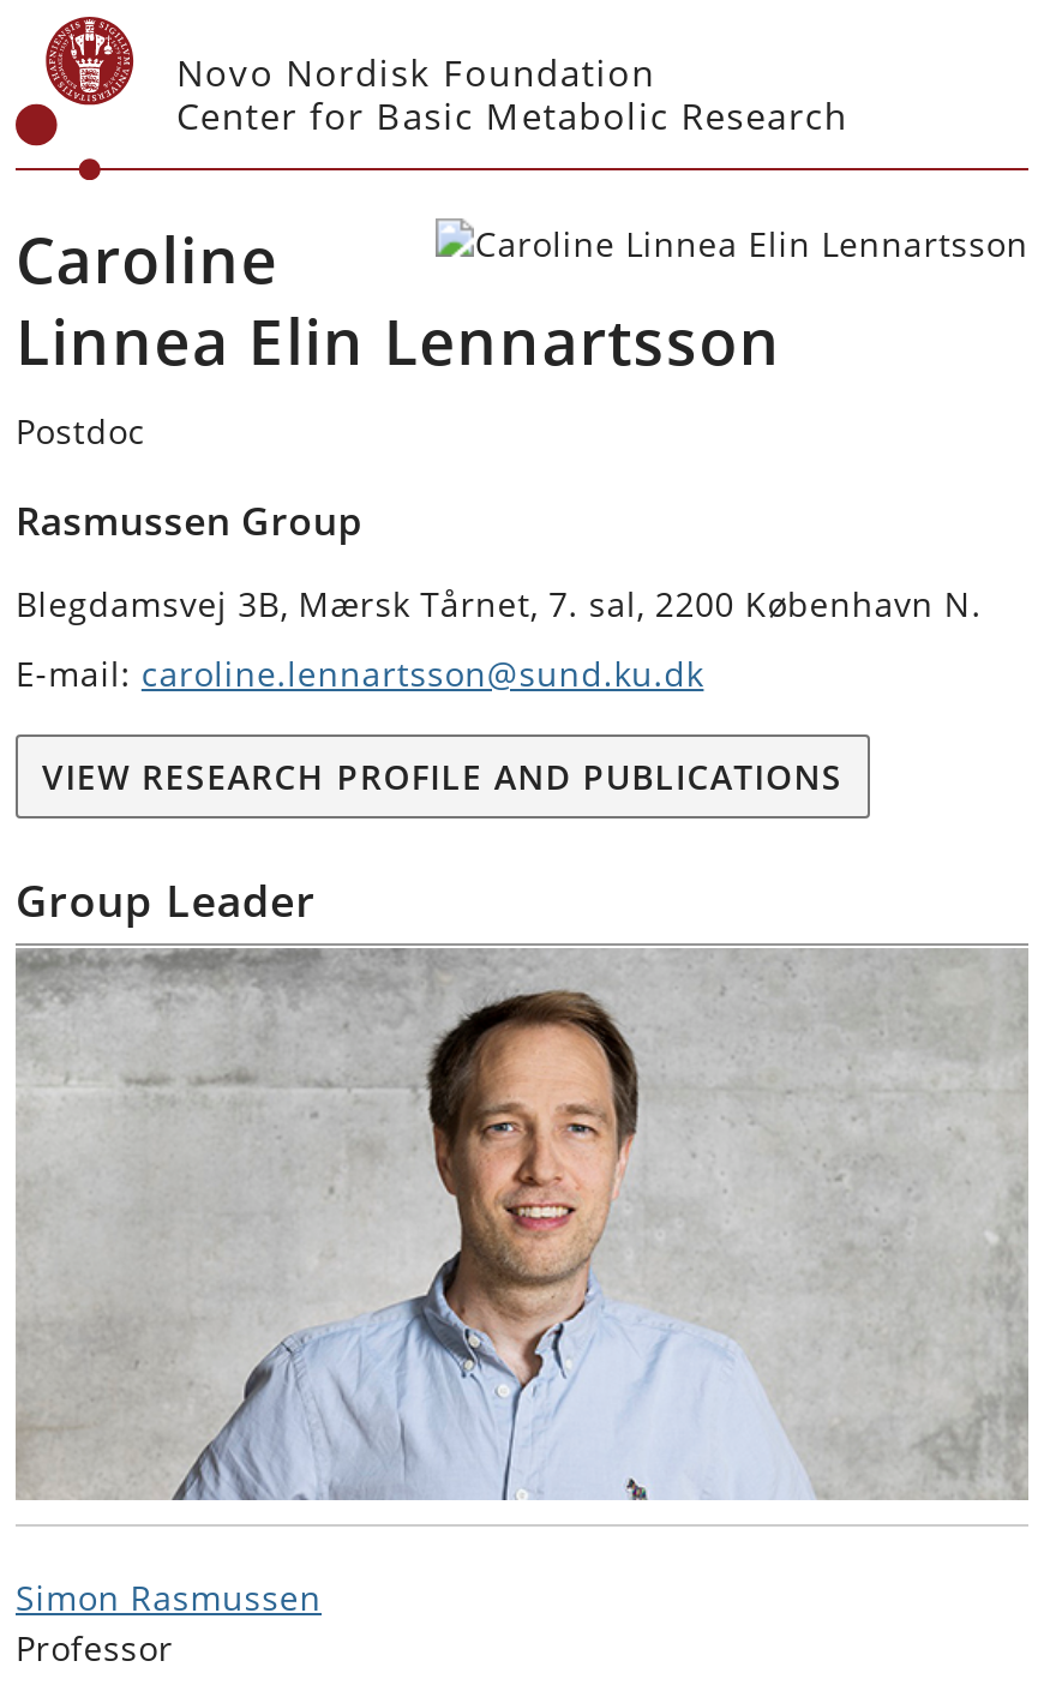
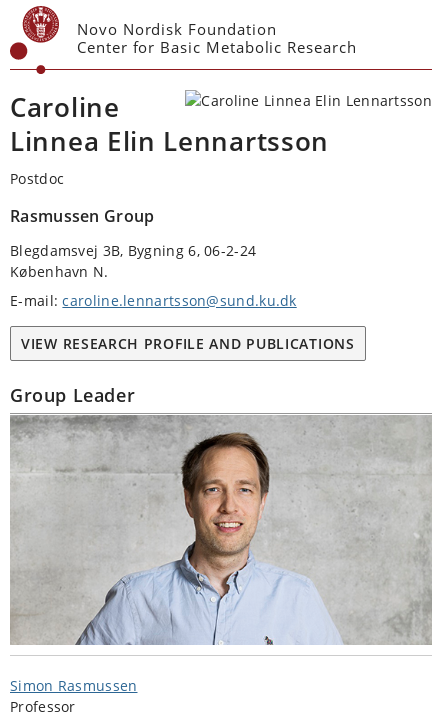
[16,581,982,626] Blegdamsvej 3B, Mærsk Tårnet, 7. sal, 2200 København N. -> [10,241,256,281] Blegdamsvej 3B, Bygning 6, 06-2-24 | København N.

